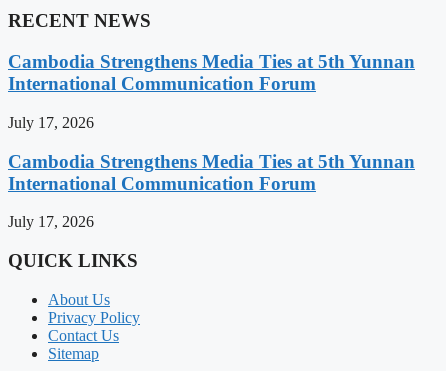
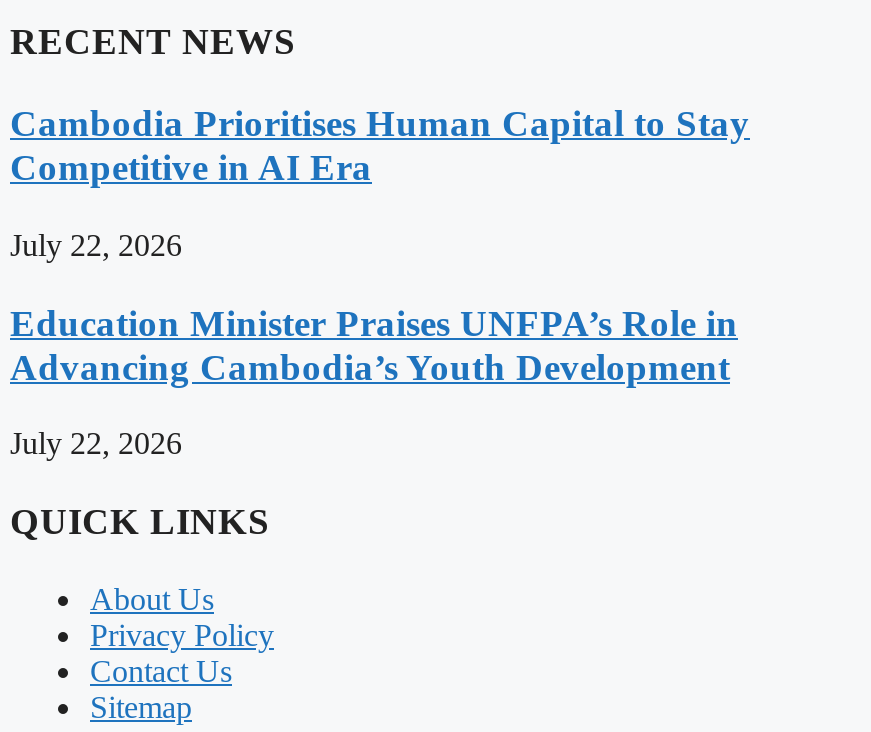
[8,51,415,94] Cambodia Strengthens Media Ties at 5th Yunnan | International Communication Forum -> [10,102,750,188] Cambodia Prioritises Human Capital to Stay | Competitive in AI Era
[8,114,94,131] July 17, 2026 -> [10,228,182,262] July 22, 2026
[8,150,415,193] Cambodia Strengthens Media Ties at 5th Yunnan | International Communication Forum -> [10,301,738,387] Education Minister Praises UNFPA’s Role in | Advancing Cambodia’s Youth Development
[8,213,94,230] July 17, 2026 -> [10,426,182,460] July 22, 2026

